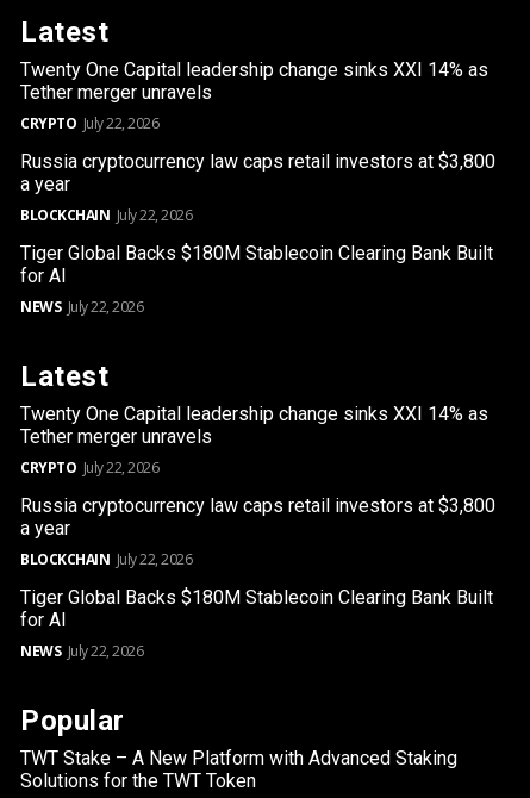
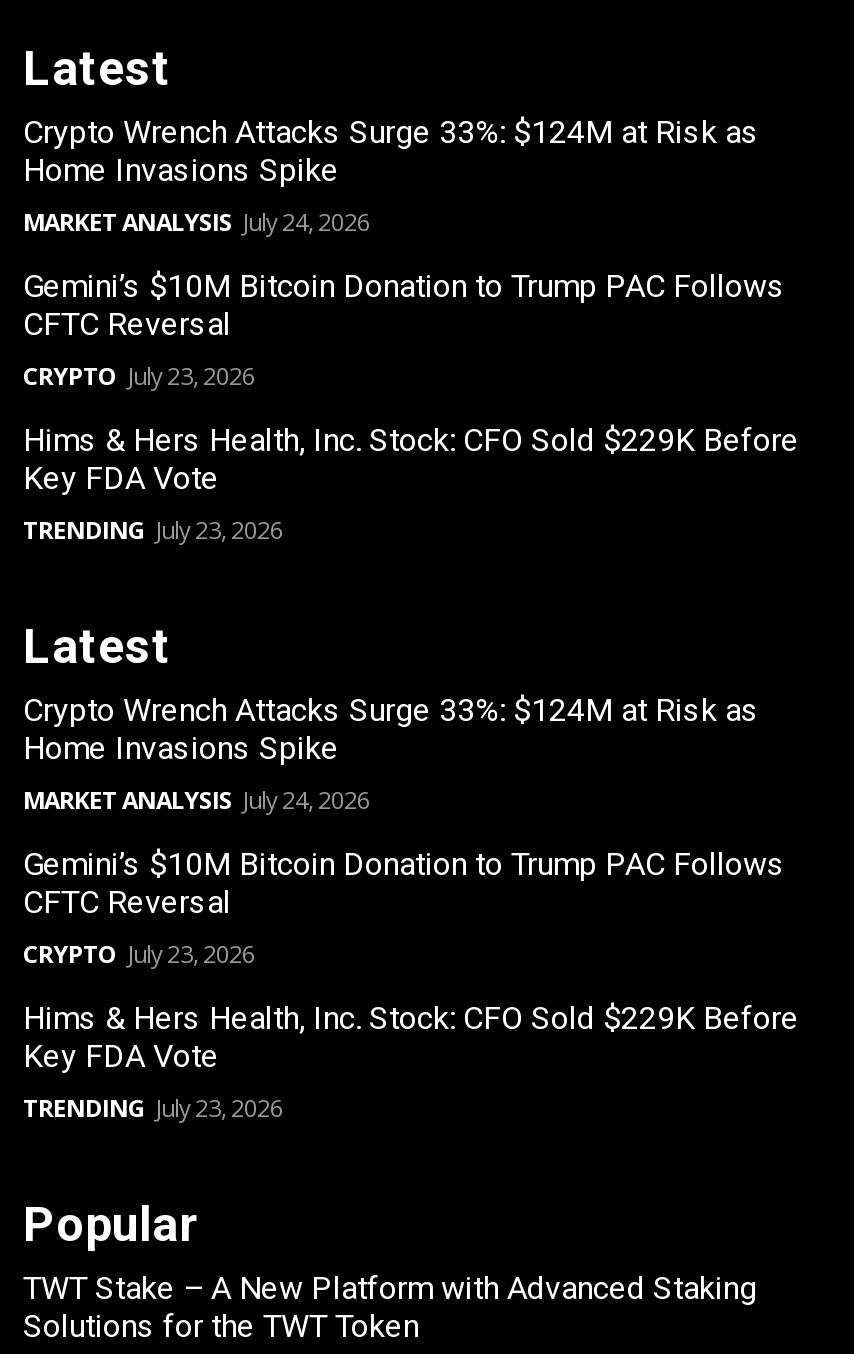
[20,58,488,133] Twenty One Capital leadership change sinks XXI 14% as | Tether merger unravels | CRYPTO July 22, 2026 -> [23,113,759,239] Crypto Wrench Attacks Surge 33%: $124M at Risk as | Home Invasions Spike | MARKET ANALYSIS July 24, 2026
[20,150,495,225] Russia cryptocurrency law caps retail investors at $3,800 | a year | BLOCKCHAIN July 22, 2026 -> [23,267,785,393] Gemini’s $10M Bitcoin Donation to Trump PAC Follows | CFTC Reversal | CRYPTO July 23, 2026
[20,242,493,317] Tiger Global Backs $180M Stablecoin Clearing Bank Built | for AI | NEWS July 22, 2026 -> [23,421,799,547] Hims & Hers Health, Inc. Stock: CFO Sold $229K Before | Key FDA Vote | TRENDING July 23, 2026
[20,402,488,477] Twenty One Capital leadership change sinks XXI 14% as | Tether merger unravels | CRYPTO July 22, 2026 -> [23,691,759,817] Crypto Wrench Attacks Surge 33%: $124M at Risk as | Home Invasions Spike | MARKET ANALYSIS July 24, 2026
[20,494,495,569] Russia cryptocurrency law caps retail investors at $3,800 | a year | BLOCKCHAIN July 22, 2026 -> [23,845,785,971] Gemini’s $10M Bitcoin Donation to Trump PAC Follows | CFTC Reversal | CRYPTO July 23, 2026
[20,586,493,661] Tiger Global Backs $180M Stablecoin Clearing Bank Built | for AI | NEWS July 22, 2026 -> [23,999,799,1125] Hims & Hers Health, Inc. Stock: CFO Sold $229K Before | Key FDA Vote | TRENDING July 23, 2026

